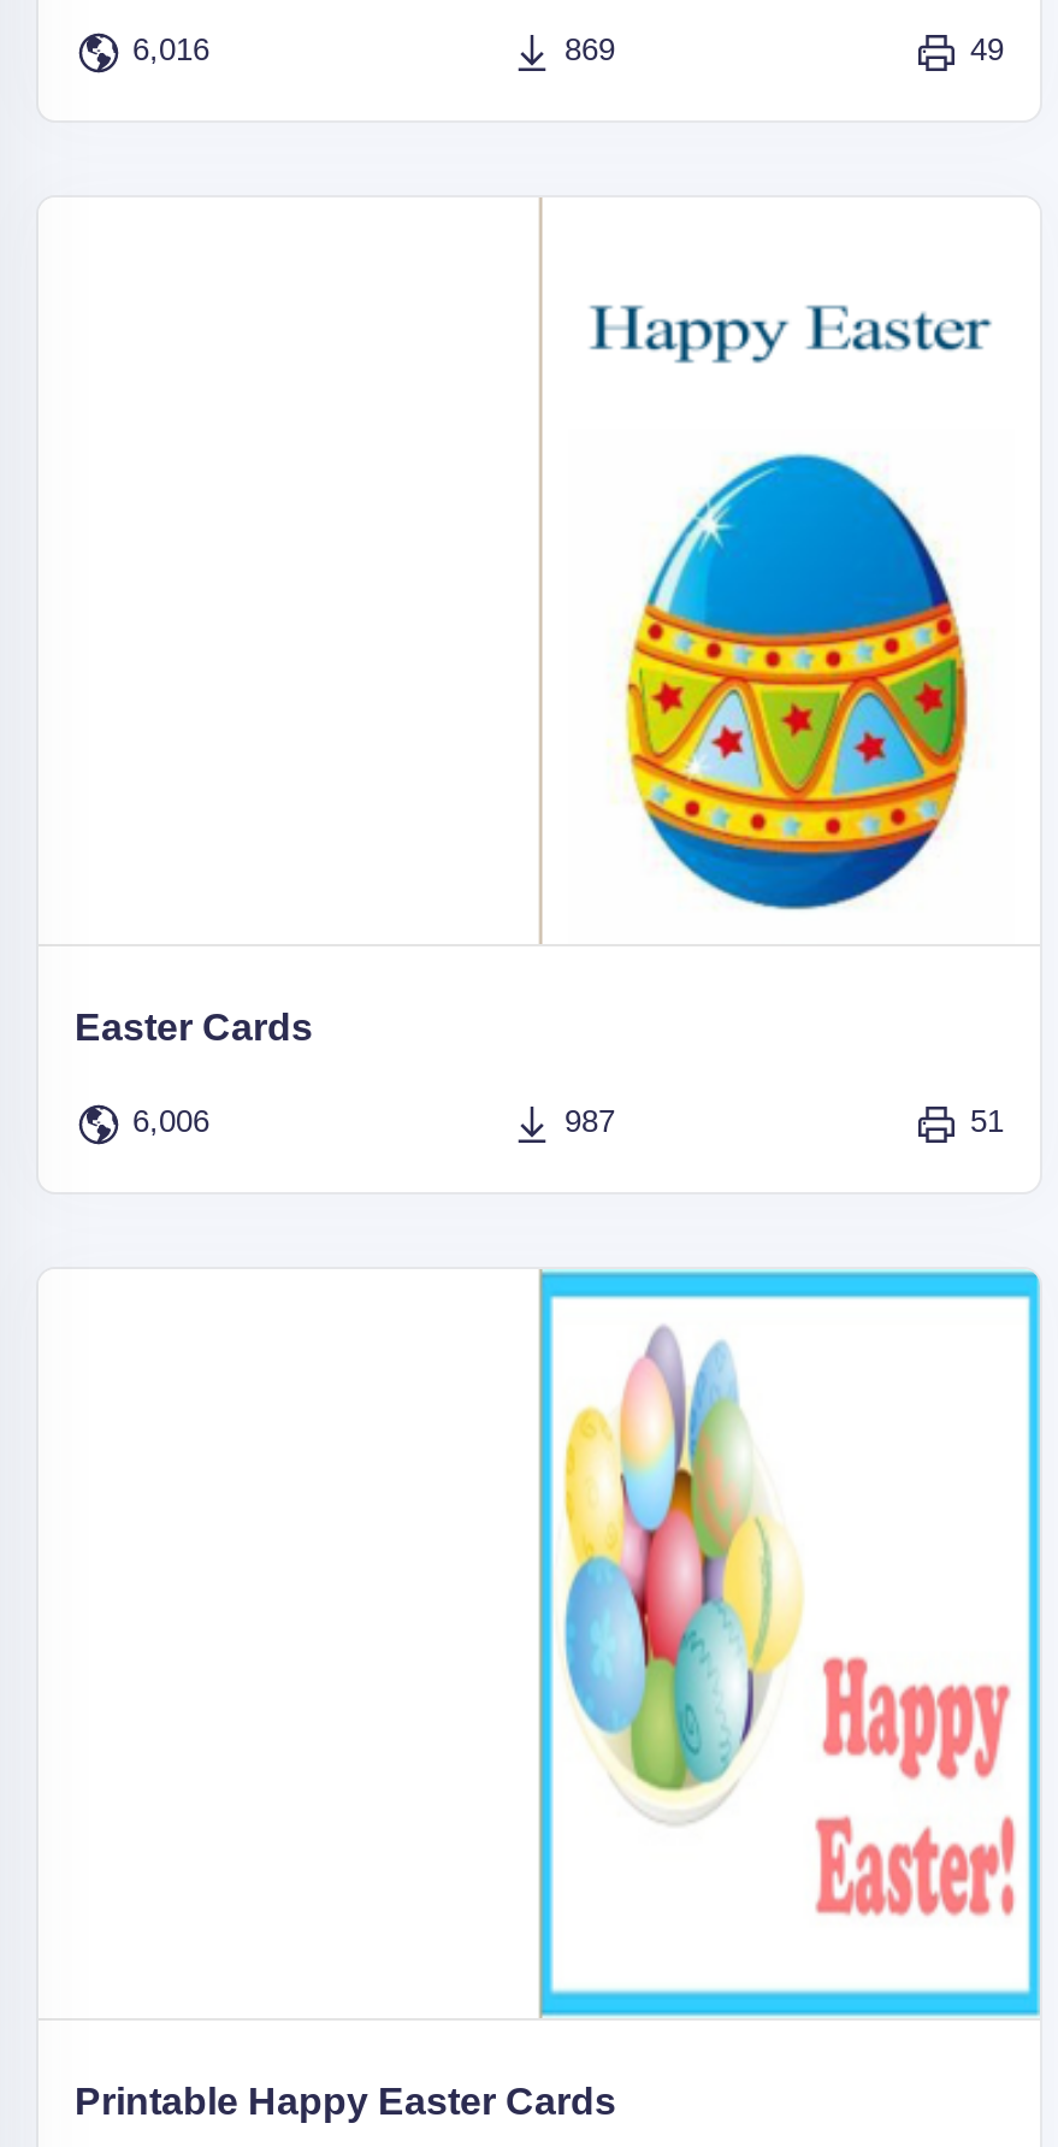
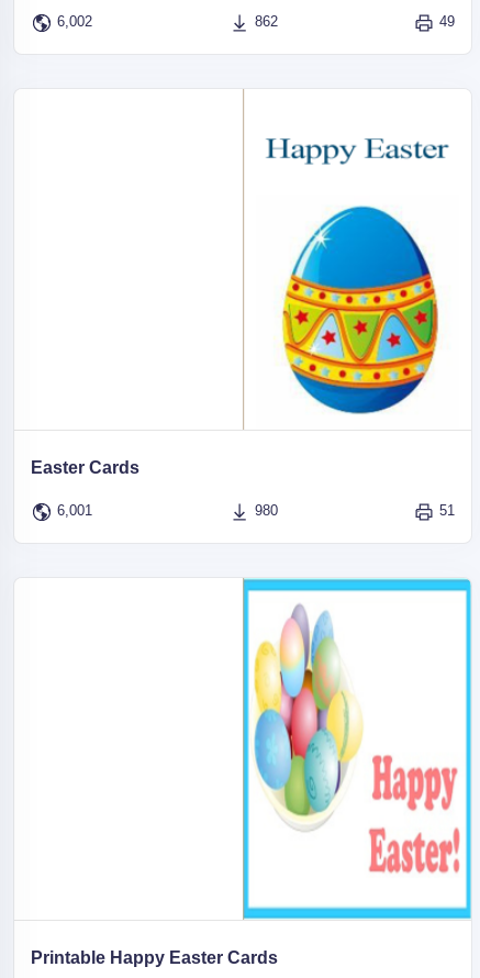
[132,31,209,67] 6,016 -> [57,13,92,30] 6,002
[565,31,615,67] 869 -> [254,13,277,30] 862
[132,1104,209,1140] 6,006 -> [57,503,92,519] 6,001
[565,1104,615,1140] 987 -> [254,503,277,519] 980

